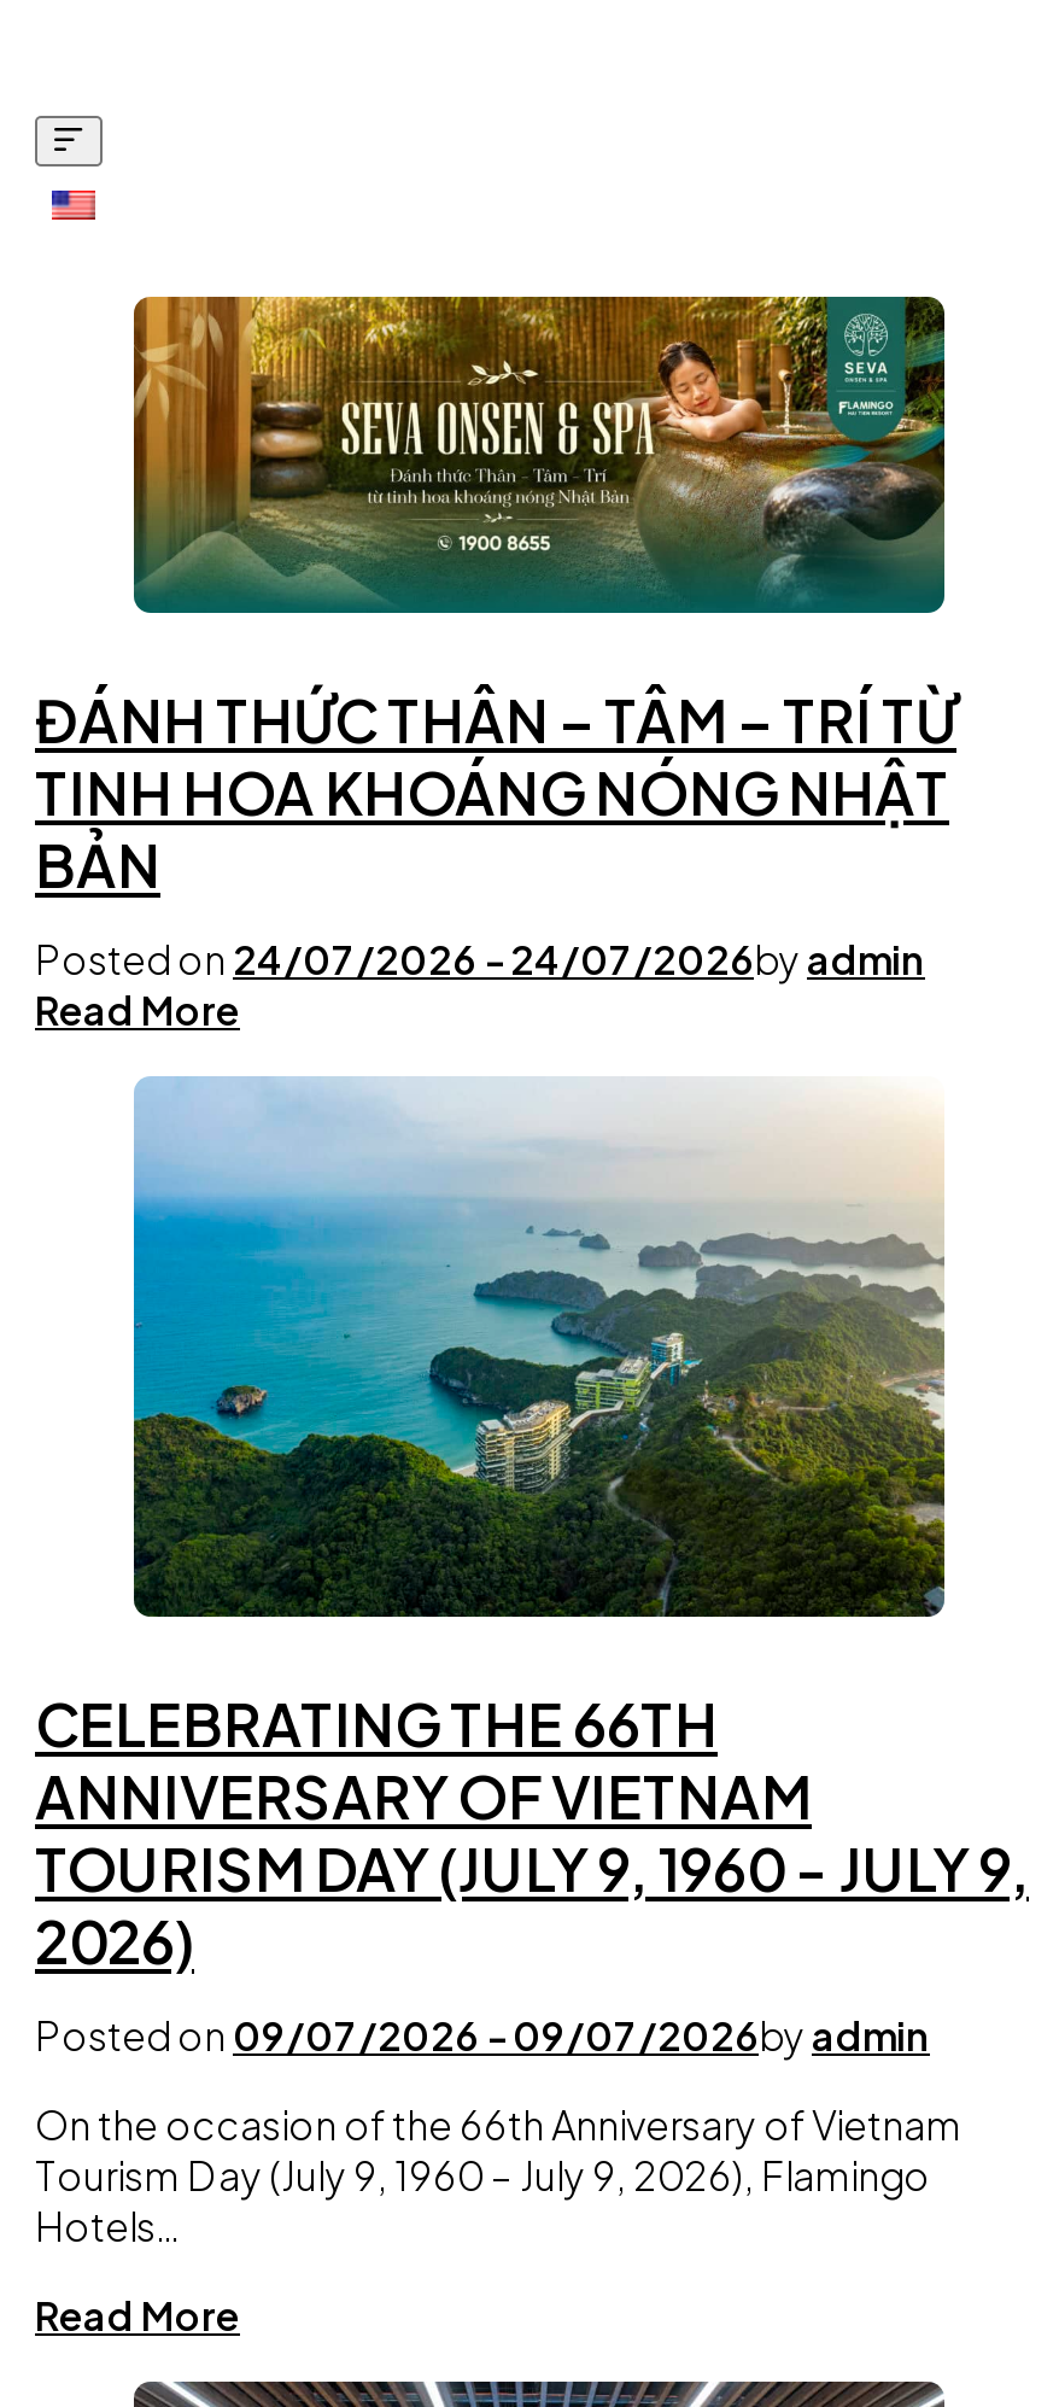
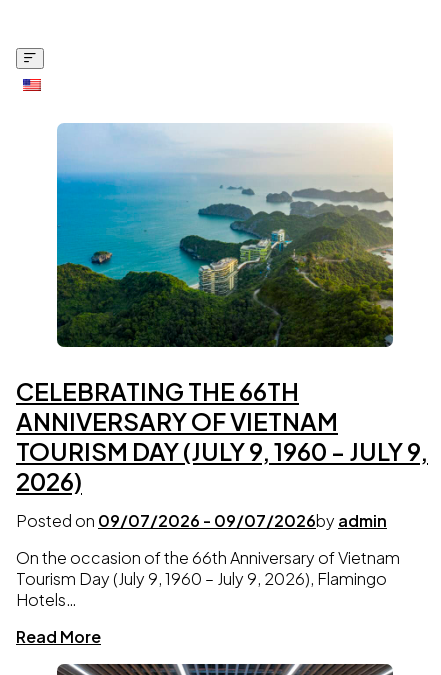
[35,294,956,1035] [image] | ĐÁNH THỨC THÂN – TÂM – TRÍ TỪ | TINH HOA KHOÁNG NÓNG NHẬT | BẢN | Posted on 24/07/2026 - 24/07/2026by admin | Read More -> none

